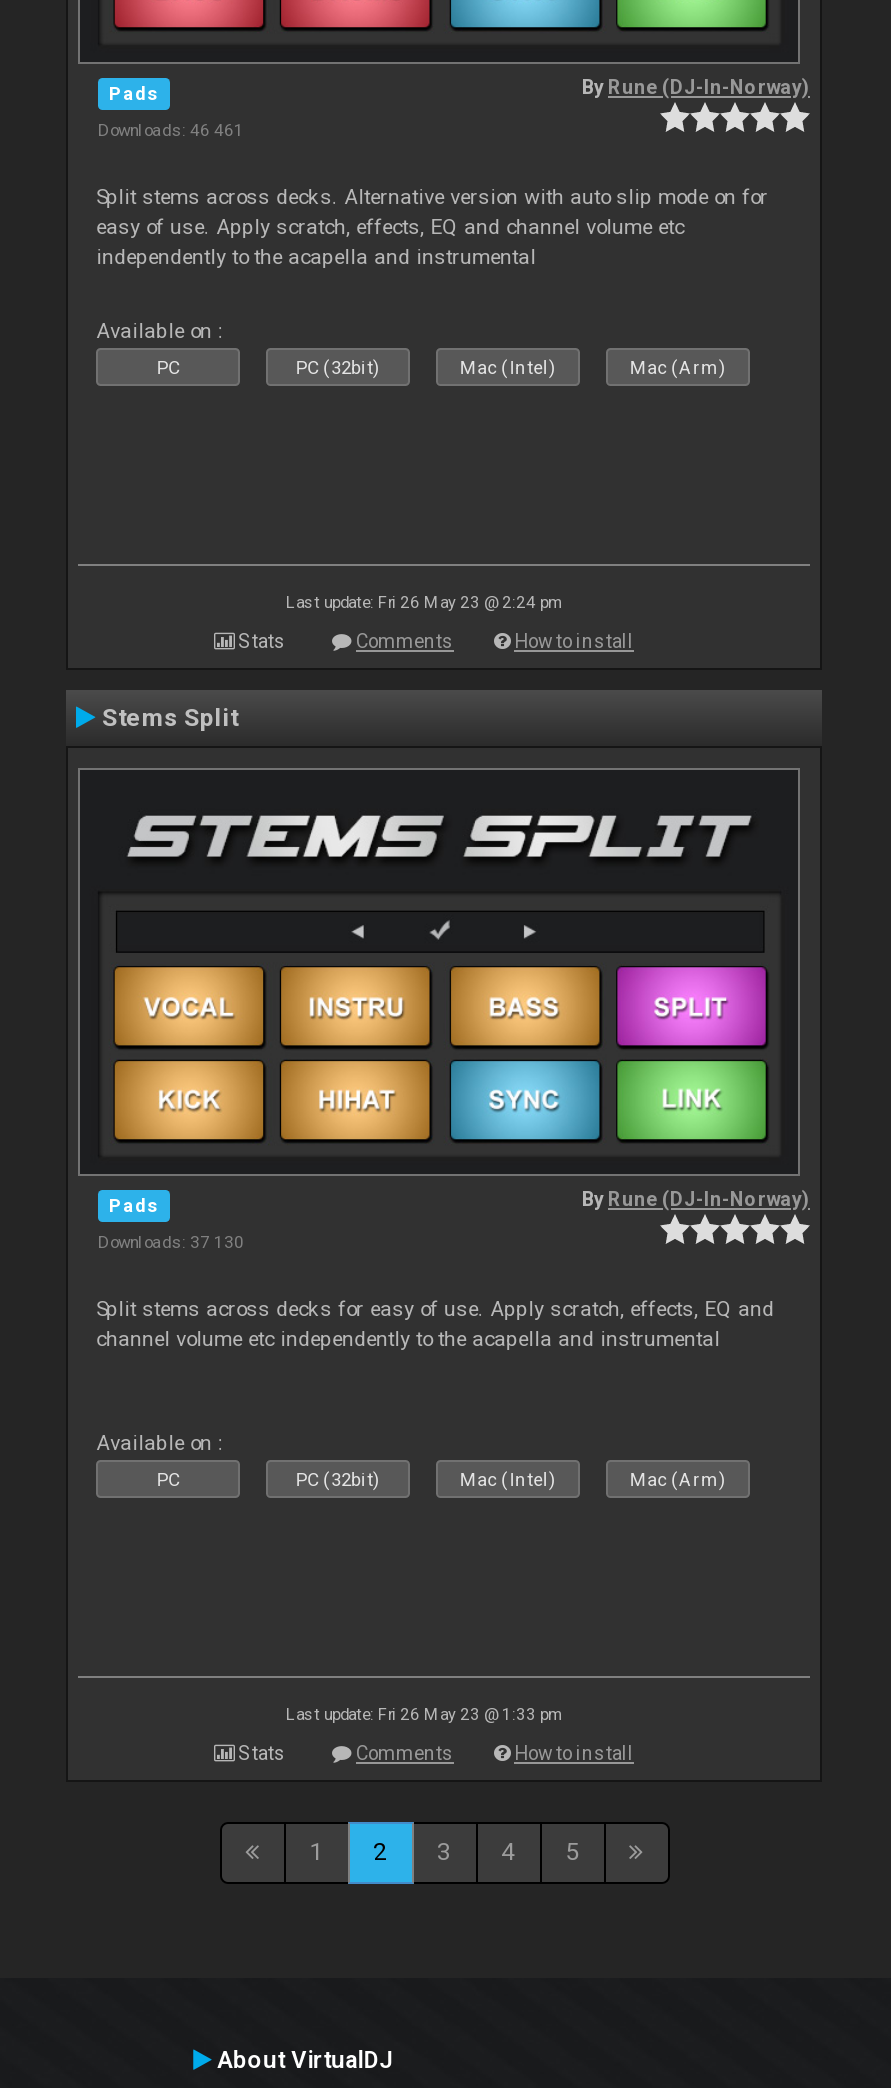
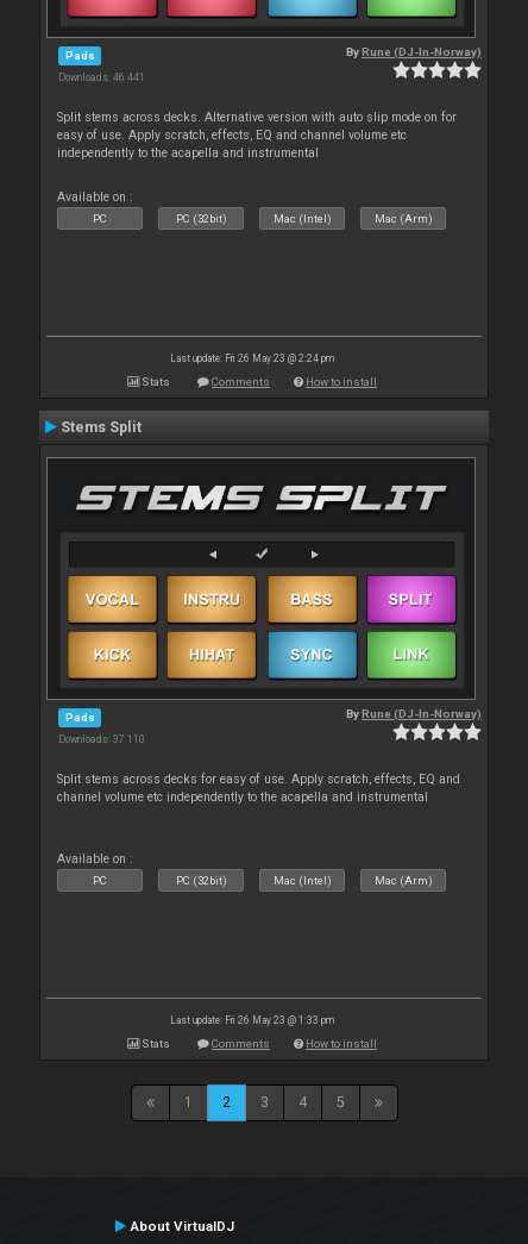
[98,119,244,139] Downloads: 46 461 -> [58,71,145,83] Downloads: 46 441
[98,1231,244,1251] Downloads: 37 130 -> [58,733,145,745] Downloads: 37 110

